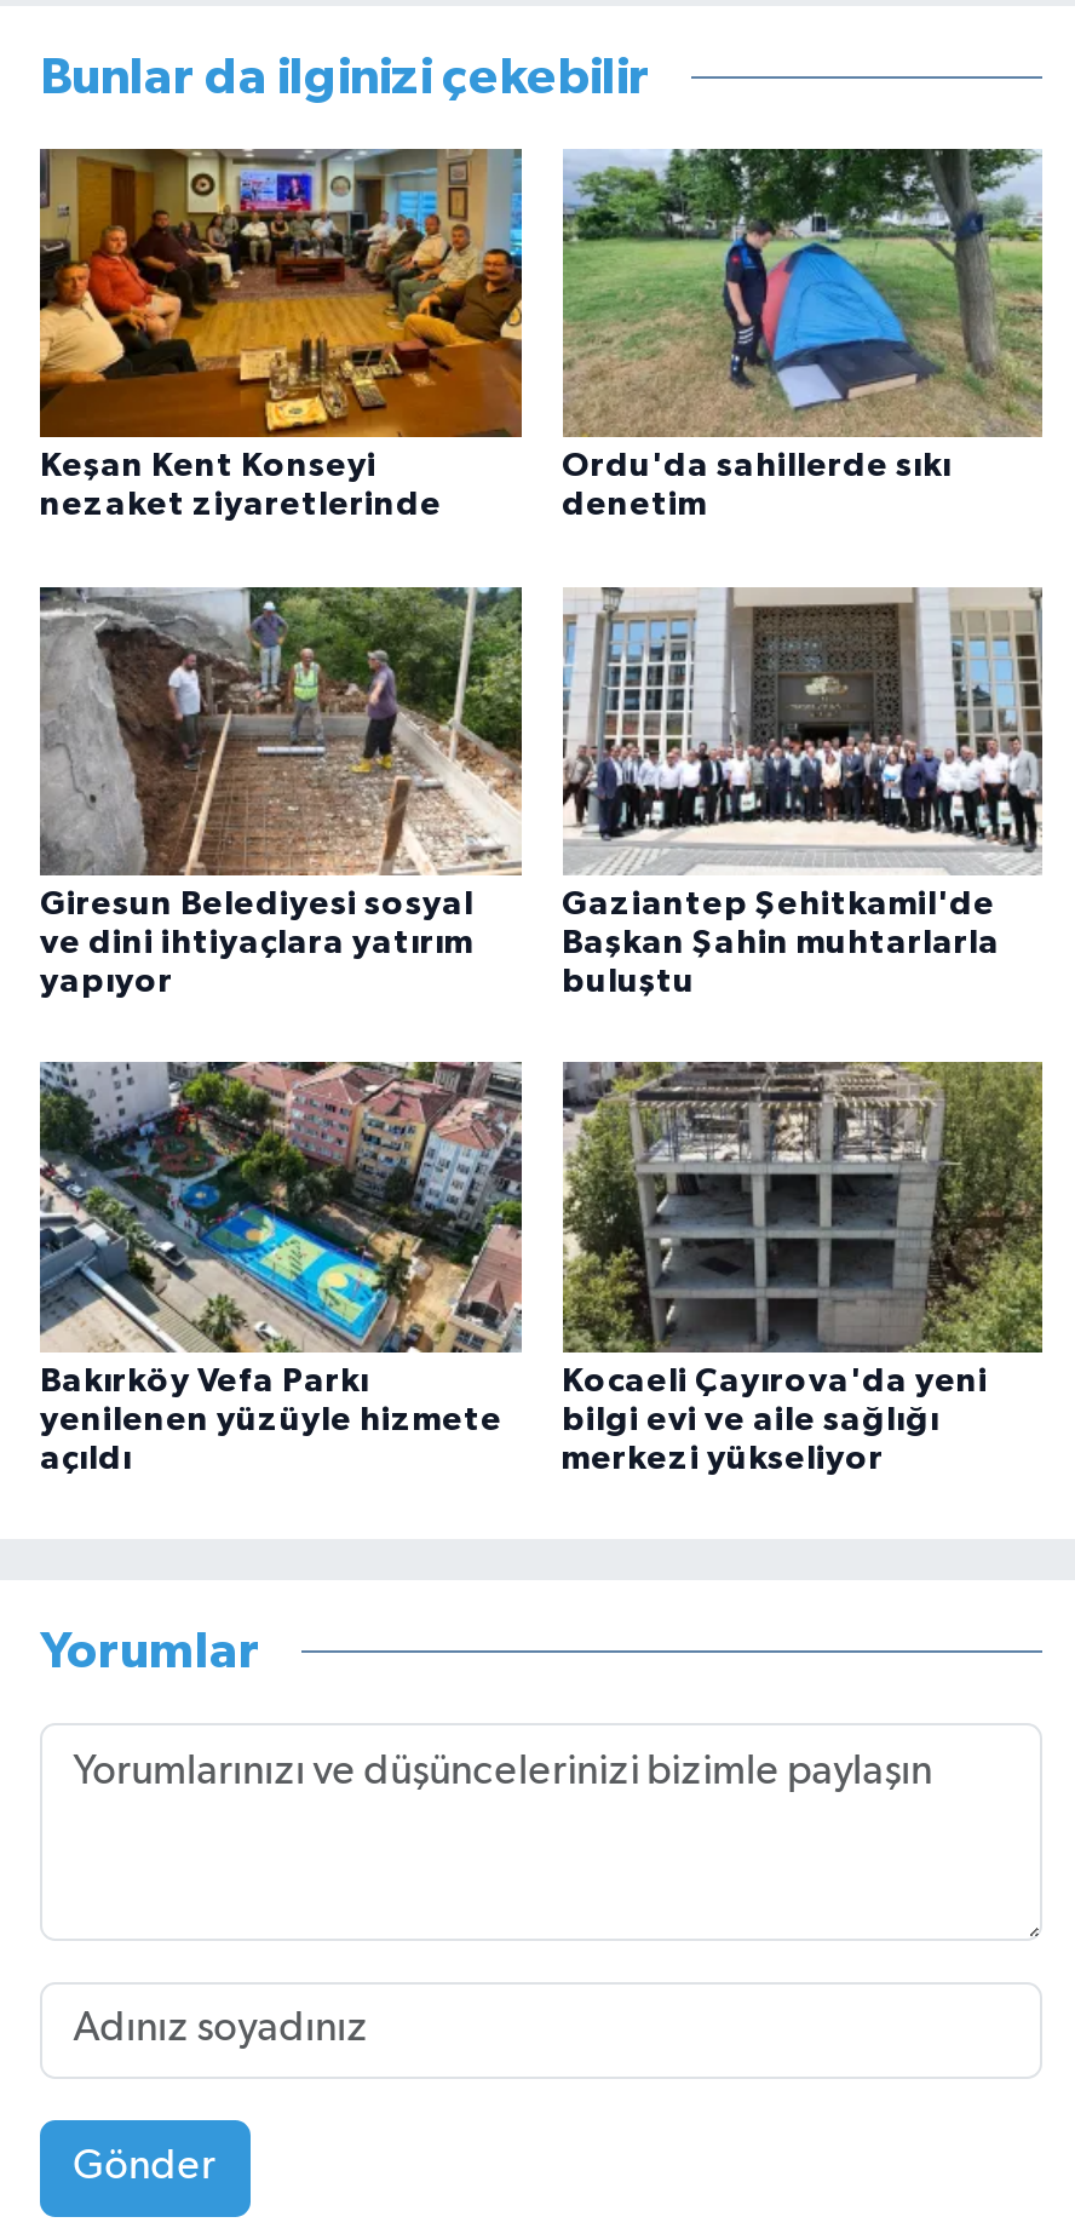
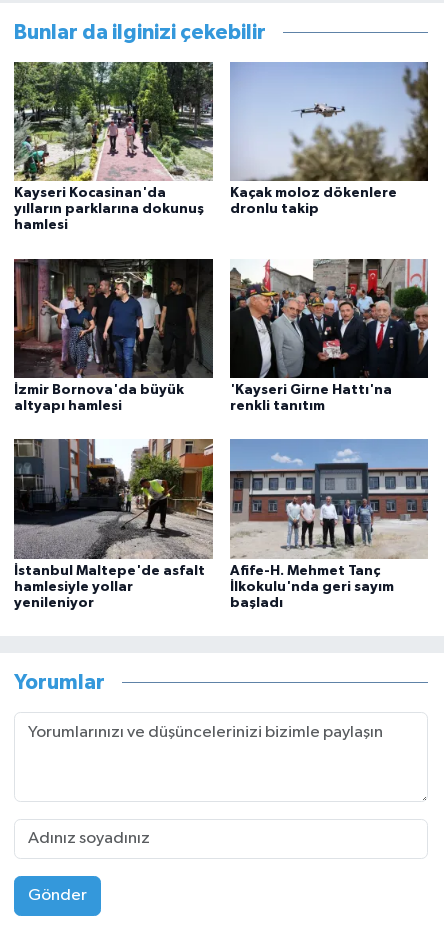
[38,147,524,522] [image] | Keşan Kent Konseyi | nezaket ziyaretlerinde -> [13,61,214,232] [image] | Kayseri Kocasinan'da | yılların parklarına dokunuş | hamlesi
[561,147,1045,522] [image] | Ordu'da sahillerde sıkı | denetim -> [229,62,429,216] [image] | Kaçak moloz dökenlere | dronlu takip
[38,585,524,999] [image] | Giresun Belediyesi sosyal | ve dini ihtiyaçlara yatırım | yapıyor -> [14,243,214,413] [image] | İzmir Bornova'da büyük | altyapı hamlesi
[561,585,1045,999] [image] | Gaziantep Şehitkamil'de | Başkan Şahin muhtarlarla | buluştu -> [229,243,429,413] [image] | 'Kayseri Girne Hattı'na | renkli tanıtım
[38,1059,524,1476] [image] | Bakırköy Vefa Parkı | yenilenen yüzüyle hizmete | açıldı -> [13,438,213,610] [image] | İstanbul Maltepe'de asfalt | hamlesiyle yollar | yenileniyor
[561,1059,1045,1476] [image] | Kocaeli Çayırova'da yeni | bilgi evi ve aile sağlığı | merkezi yükseliyor -> [229,438,429,610] [image] | Afife-H. Mehmet Tanç | İlkokulu'nda geri sayım | başladı

